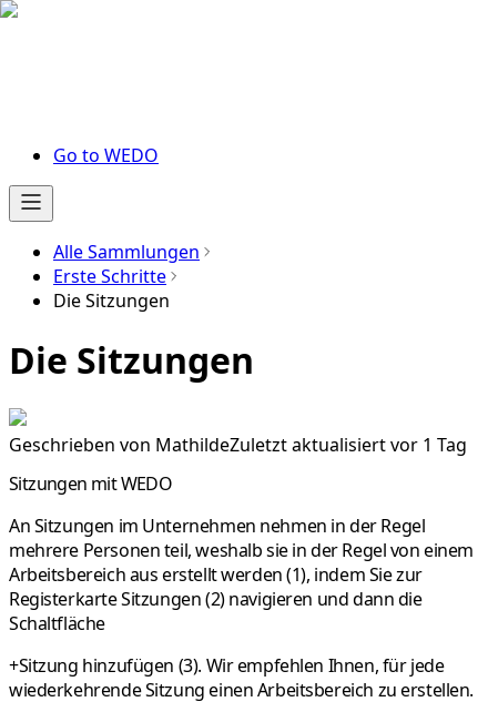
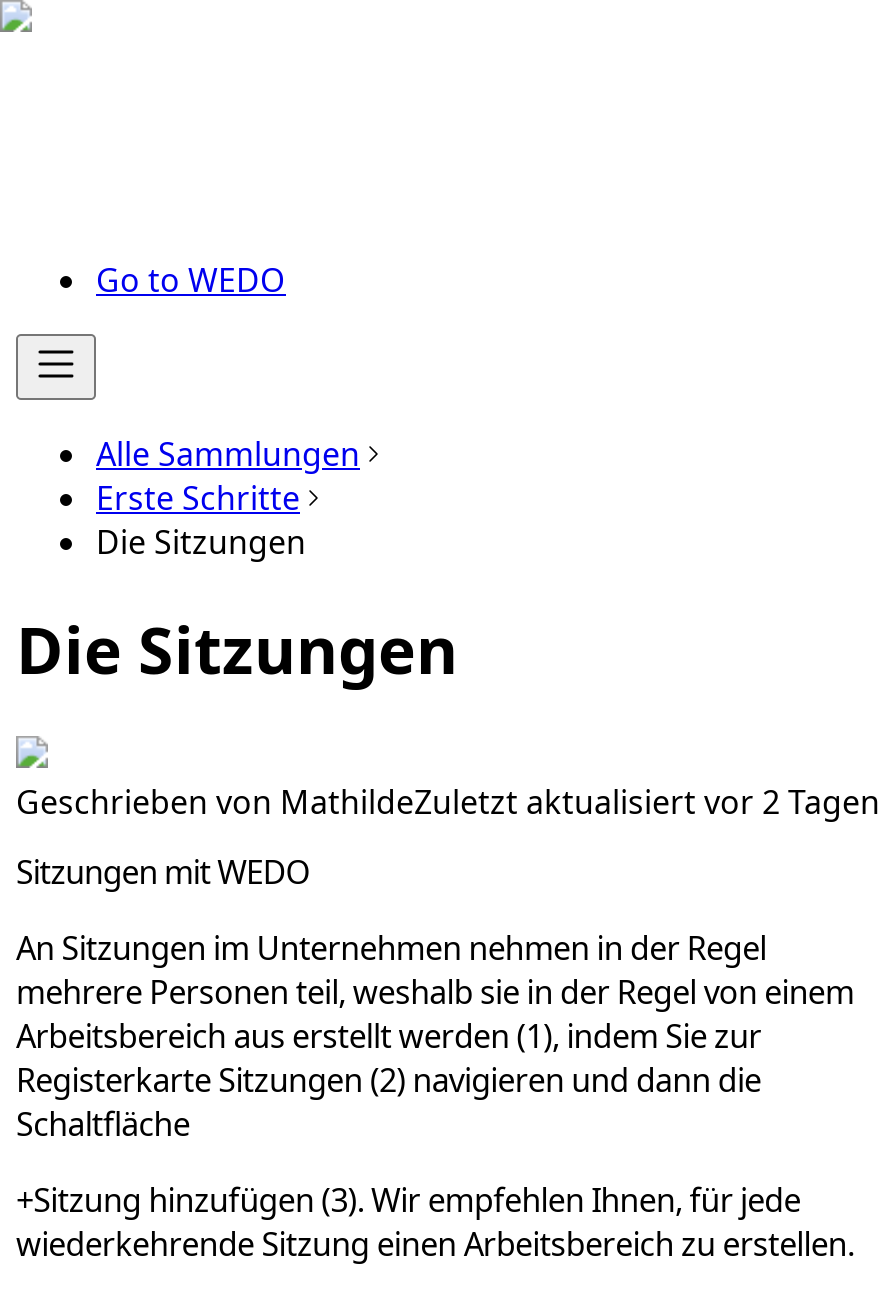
[9,432,467,457] Geschrieben von MathildeZuletzt aktualisiert vor 1 Tag -> [16,780,880,824] Geschrieben von MathildeZuletzt aktualisiert vor 2 Tagen

